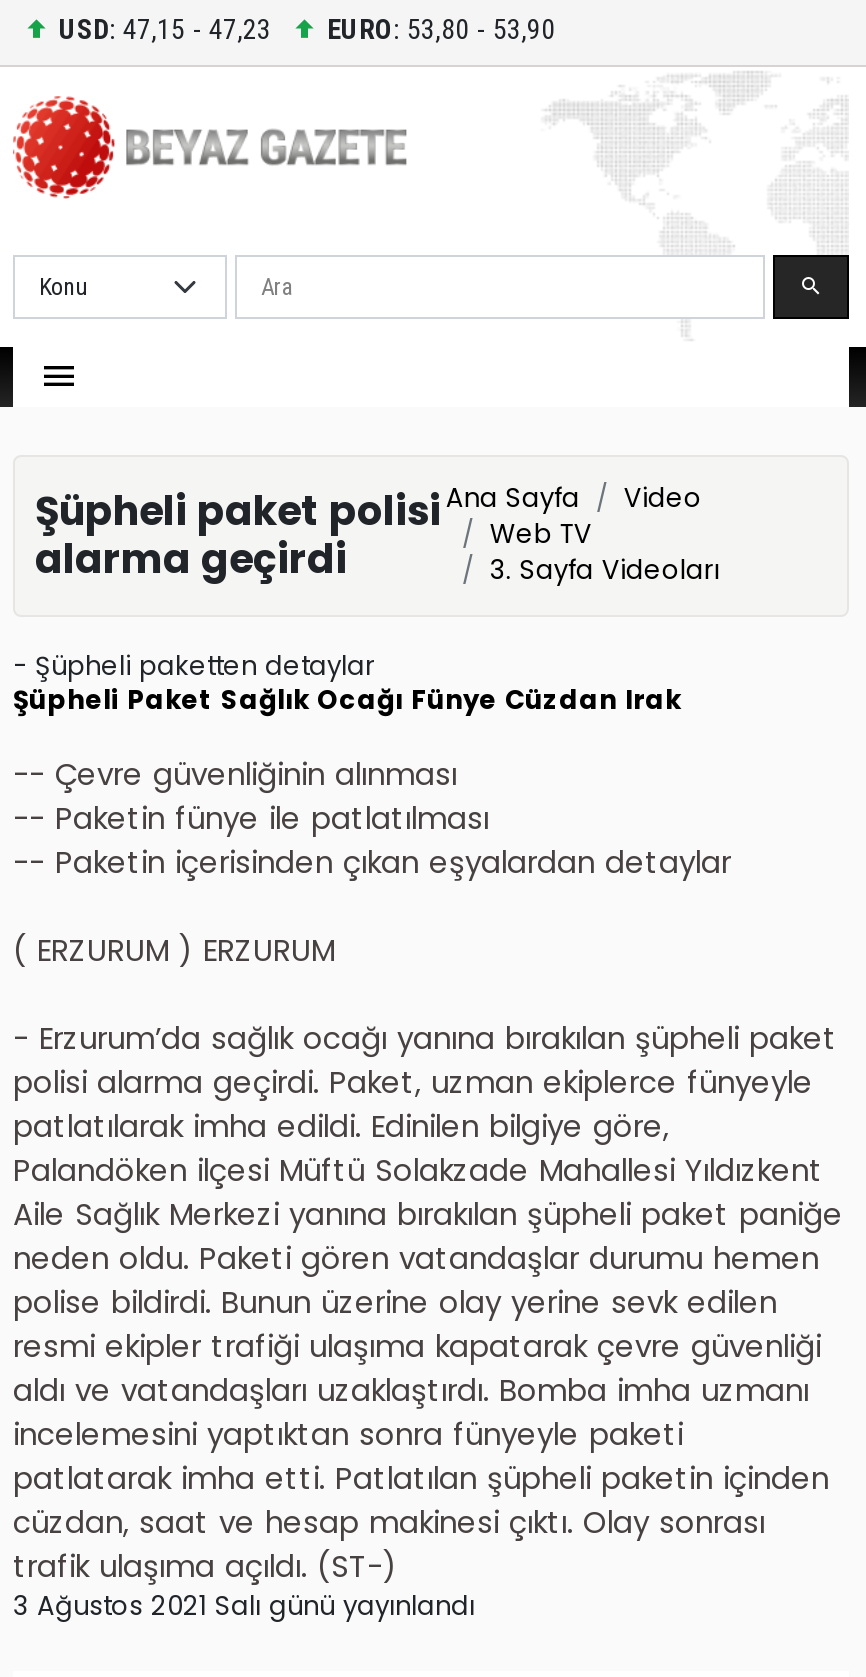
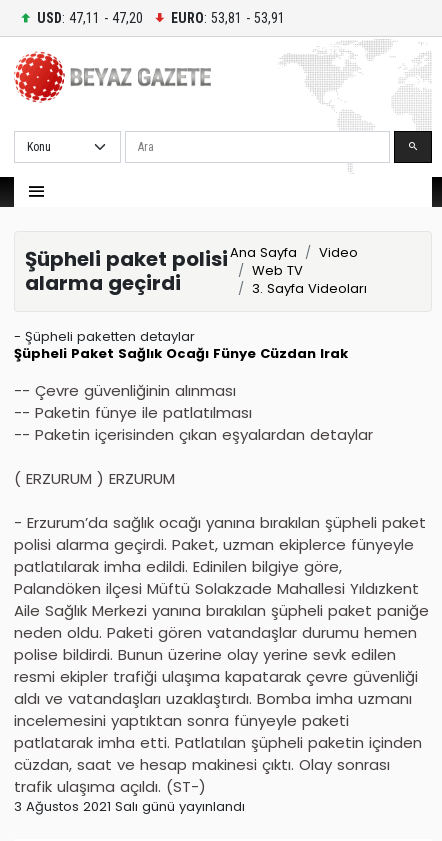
[59,12,271,44] USD: 47,15 - 47,23 -> [37,9,143,25] USD: 47,11 - 47,20
[327,12,555,44] EURO: 53,80 - 53,90 -> [171,9,285,25] EURO: 53,81 - 53,91

